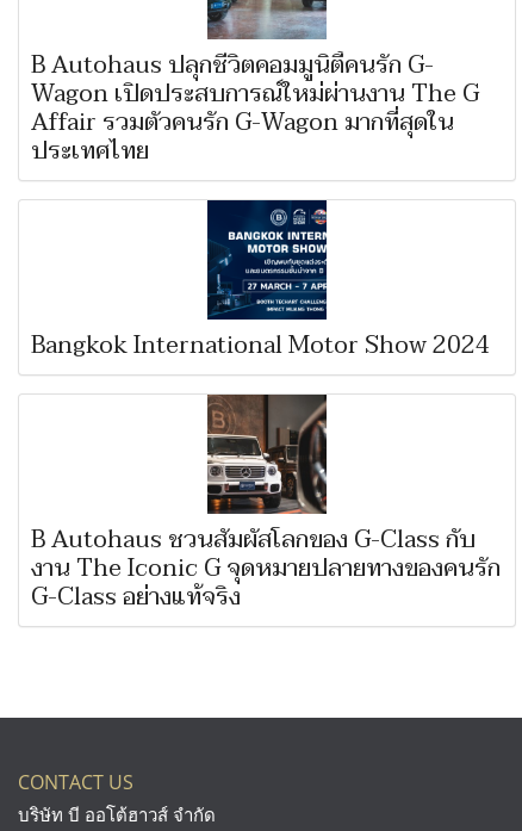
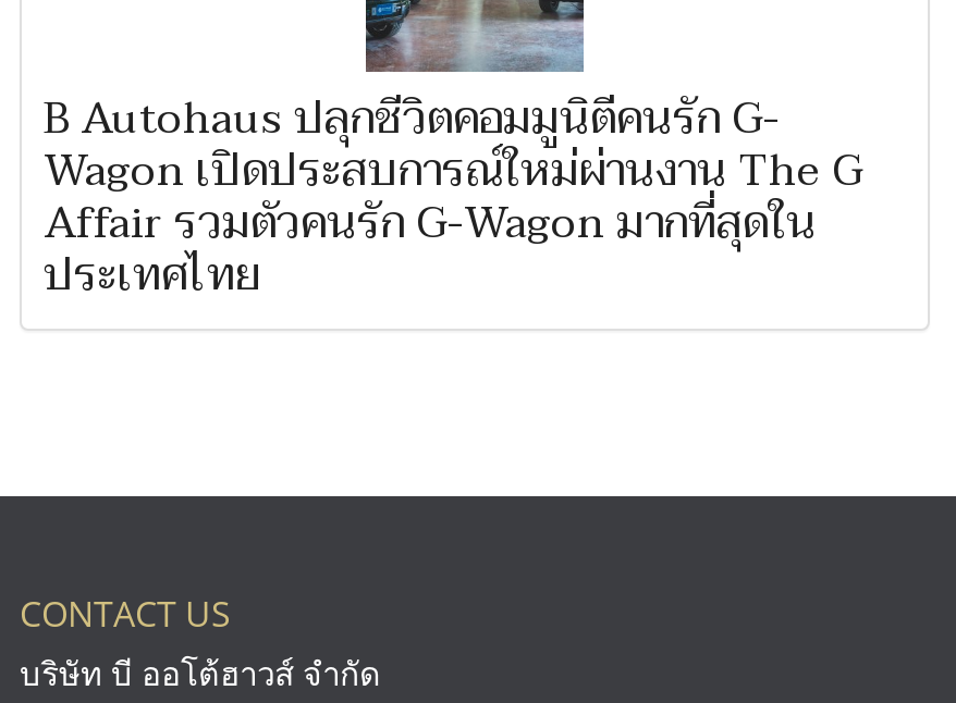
[31,199,490,366] [image] | Bangkok International Motor Show 2024 -> none
[31,374,501,617] [image] | B Autohaus ชวนสัมผัสโลกของ G-Class กับ | งาน The Iconic G จุดหมายปลายทางของคนรัก | G-Class อย่างแท้จริง -> none

